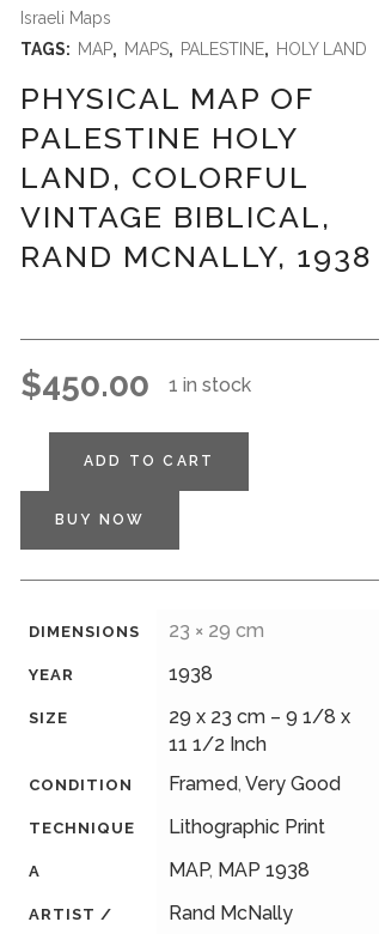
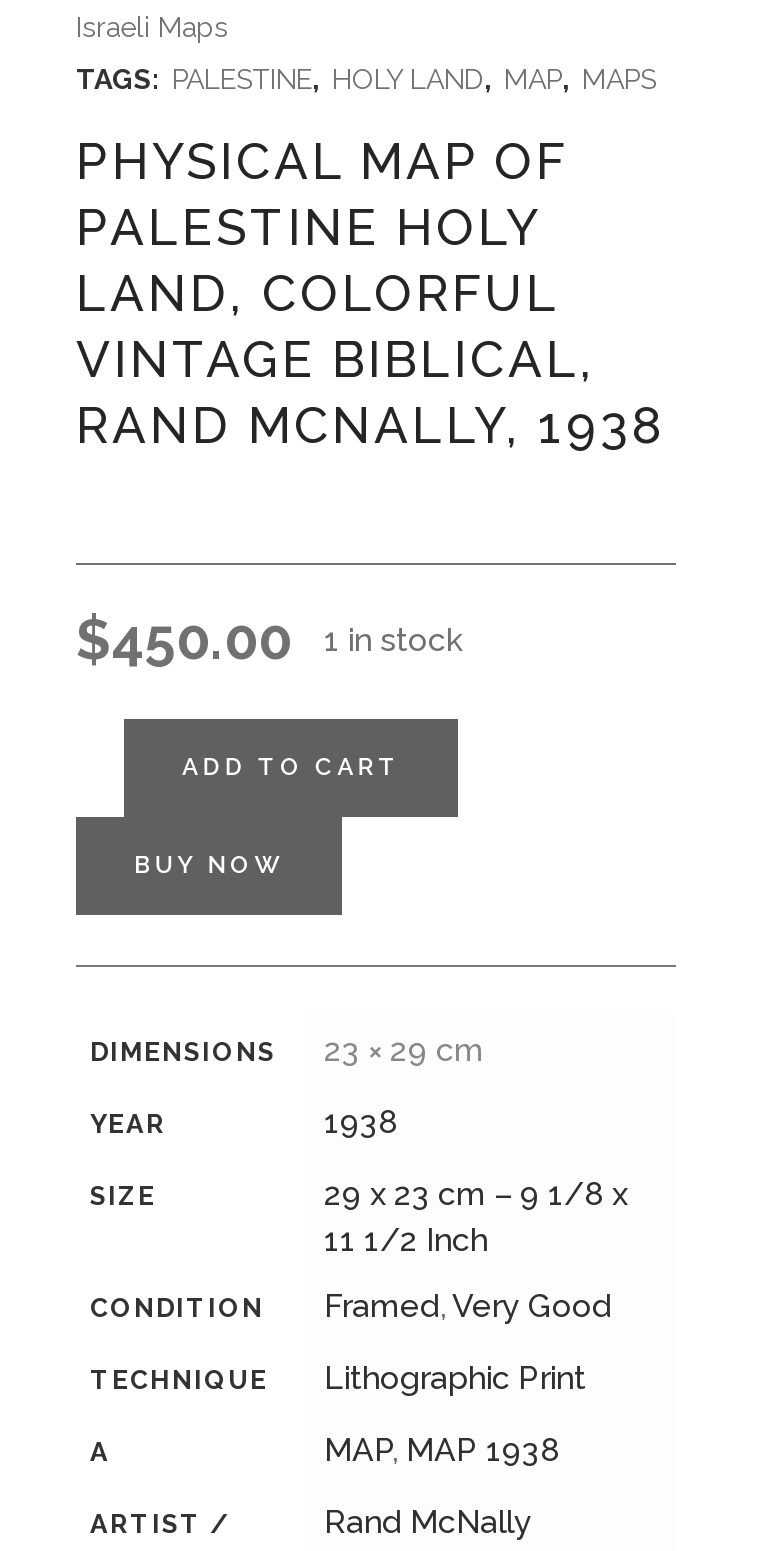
[20,40,367,59] TAGS: MAP, MAPS, PALESTINE, HOLY LAND -> [76,64,656,96] TAGS: PALESTINE, HOLY LAND, MAP, MAPS

